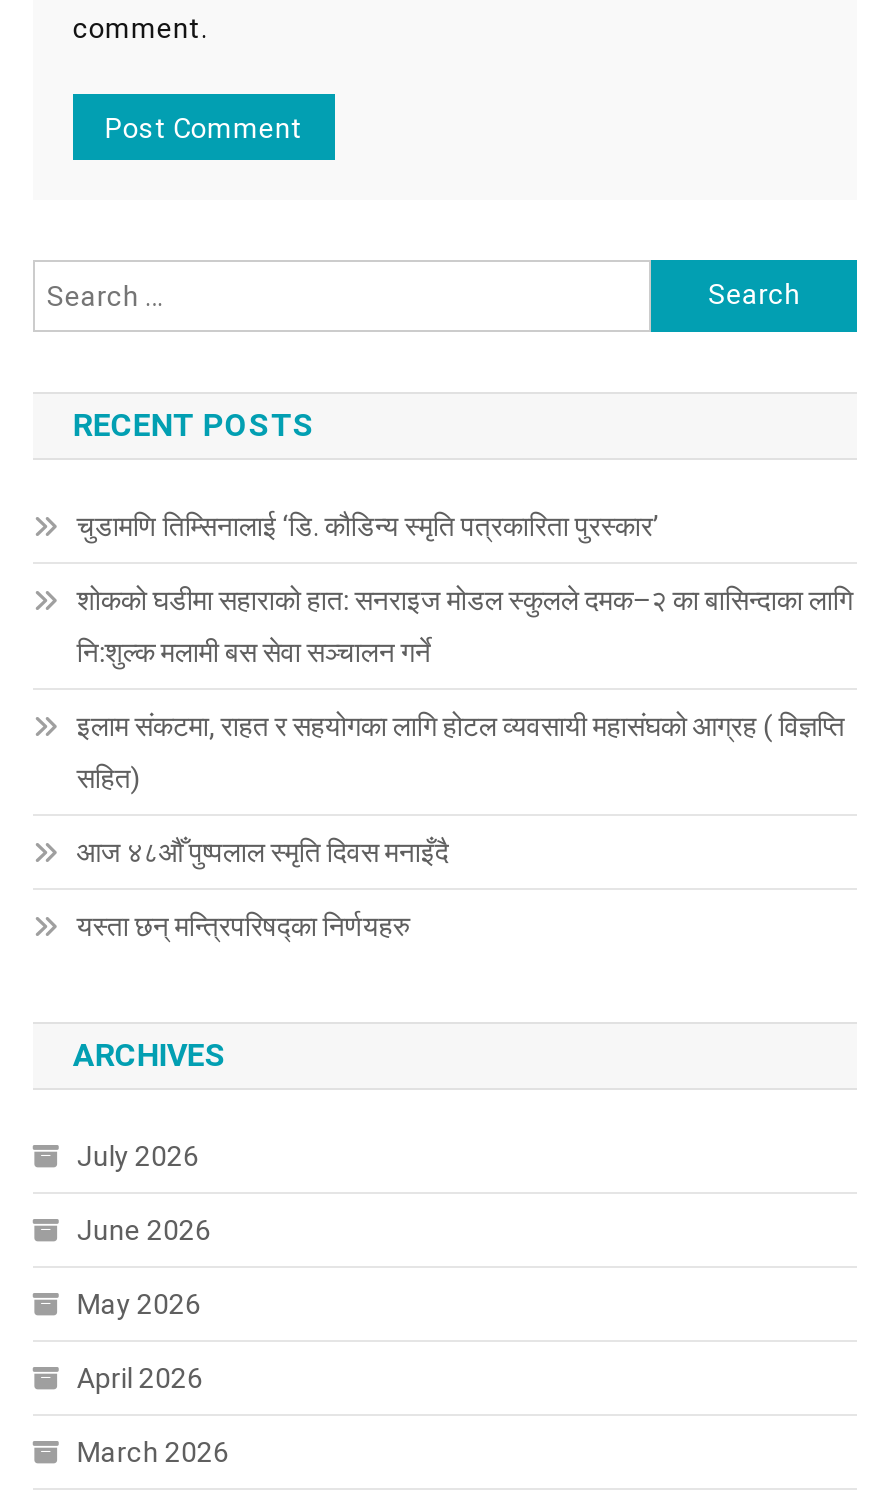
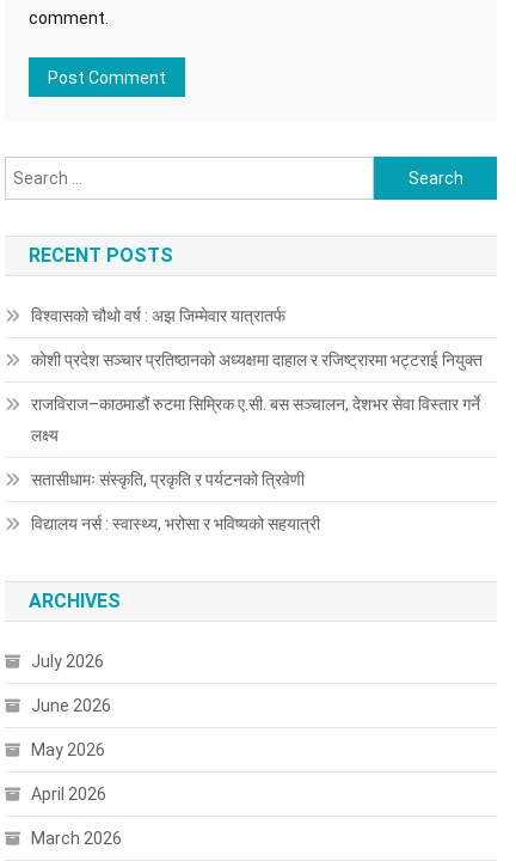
[77,510,853,942] चुडामणि तिम्सिनालाई ‘डि. कौडिन्य स्मृति पत्रकारिता पुरस्कार’ | शोकको घडीमा सहाराको हात: सनराइज मोडल स्कुलले दमक–२ का बासिन्दाका लागि | नि:शुल्क मलामी बस सेवा सञ्चालन गर्ने | इलाम संकटमा, राहत र सहयोगका लागि होटल व्यवसायी महासंघको आग्रह ( विज्ञप्ति | सहित) | आज ४८औँ पुष्पलाल स्मृति दिवस मनाइँदै | यस्ता छन् मन्त्रिपरिषद्का निर्णयहरु -> [31,306,482,533] विश्वासको चौथो वर्ष : अझ जिम्मेवार यात्रातर्फ | कोशी प्रदेश सञ्चार प्रतिष्ठानको अध्यक्षमा दाहाल र रजिष्ट्रारमा भट्टराई नियुक्त | राजविराज–काठमाडौं रुटमा सिम्रिक ए.सी. बस सञ्चालन, देशभर सेवा विस्तार गर्ने | लक्ष्य | सतासीधामः संस्कृति, प्रकृति र पर्यटनको त्रिवेणी | विद्यालय नर्स : स्वास्थ्य, भरोसा र भविष्यको सहयात्री

